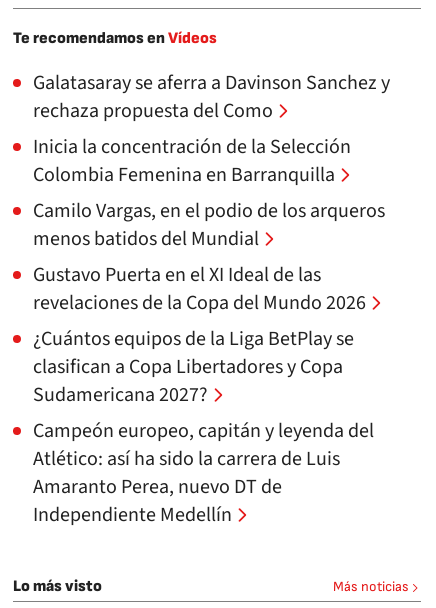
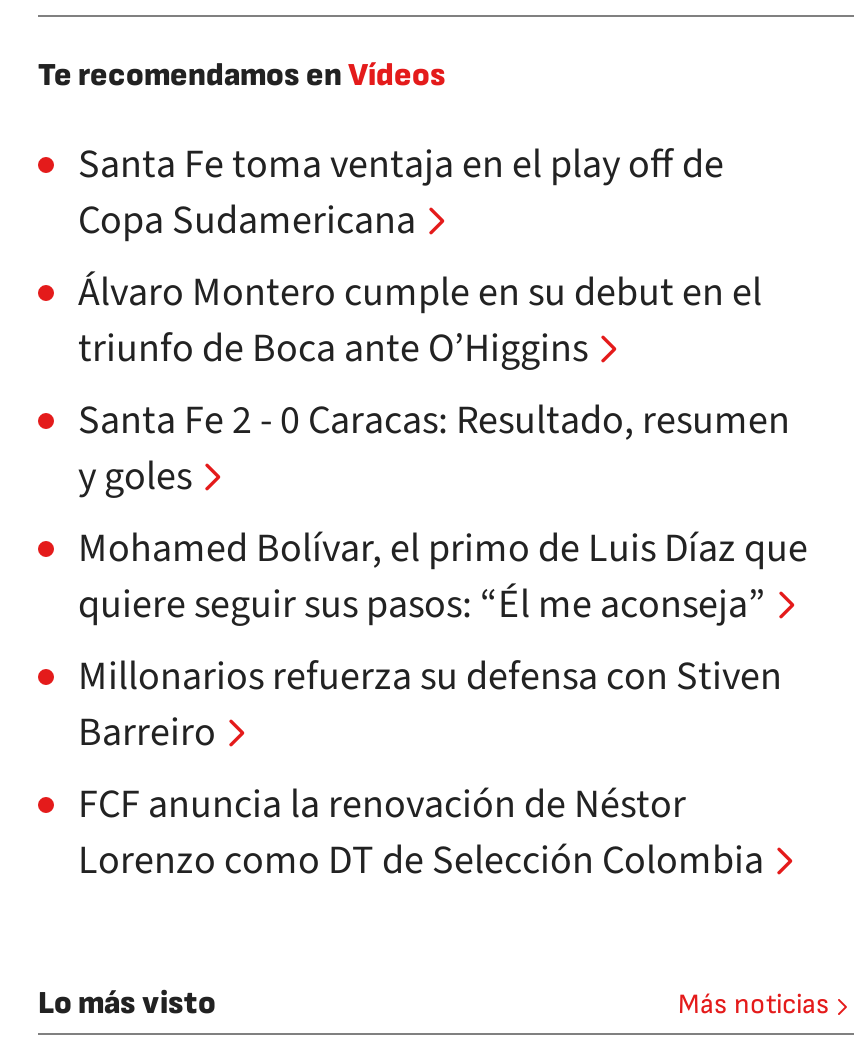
[33,69,390,529] Galatasaray se aferra a Davinson Sanchez y | rechaza propuesta del Como | Inicia la concentración de la Selección | Colombia Femenina en Barranquilla | Camilo Vargas, en el podio de los arqueros | menos batidos del Mundial | Gustavo Puerta en el XI Ideal de las | revelaciones de la Copa del Mundo 2026 | ¿Cuántos equipos de la Liga BetPlay se | clasifican a Copa Libertadores y Copa | Sudamericana 2027? | Campeón europeo, capitán y leyenda del | Atlético: así ha sido la carrera de Luis | Amaranto Perea, nuevo DT de | Independiente Medellín -> [78,137,808,889] Santa Fe toma ventaja en el play off de | Copa Sudamericana | Álvaro Montero cumple en su debut en el | triunfo de Boca ante O’Higgins | Santa Fe 2 - 0 Caracas: Resultado, resumen | y goles | Mohamed Bolívar, el primo de Luis Díaz que | quiere seguir sus pasos: “Él me aconseja” | Millonarios refuerza su defensa con Stiven | Barreiro | FCF anuncia la renovación de Néstor | Lorenzo como DT de Selección Colombia

